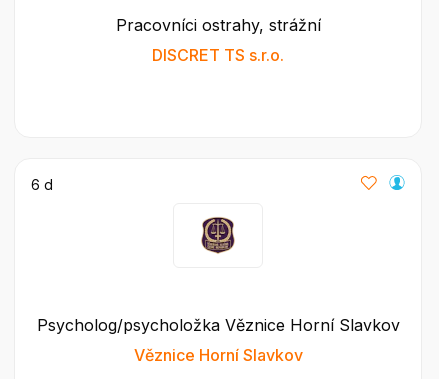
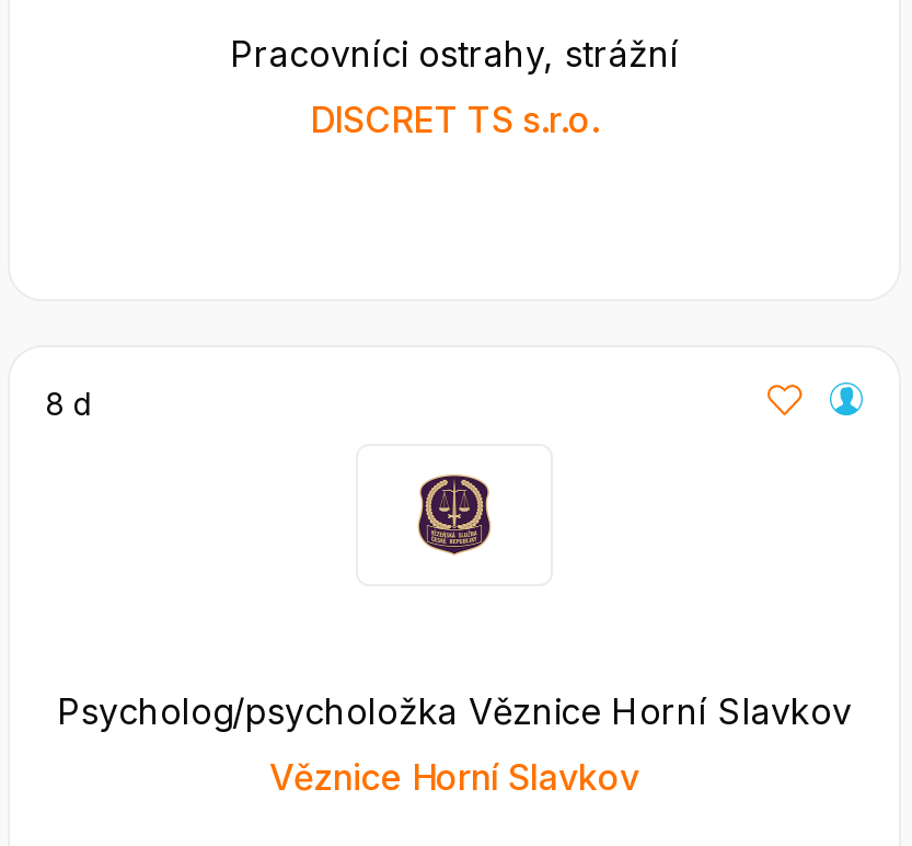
[31,176,53,193] 6 d -> [45,385,93,422] 8 d

